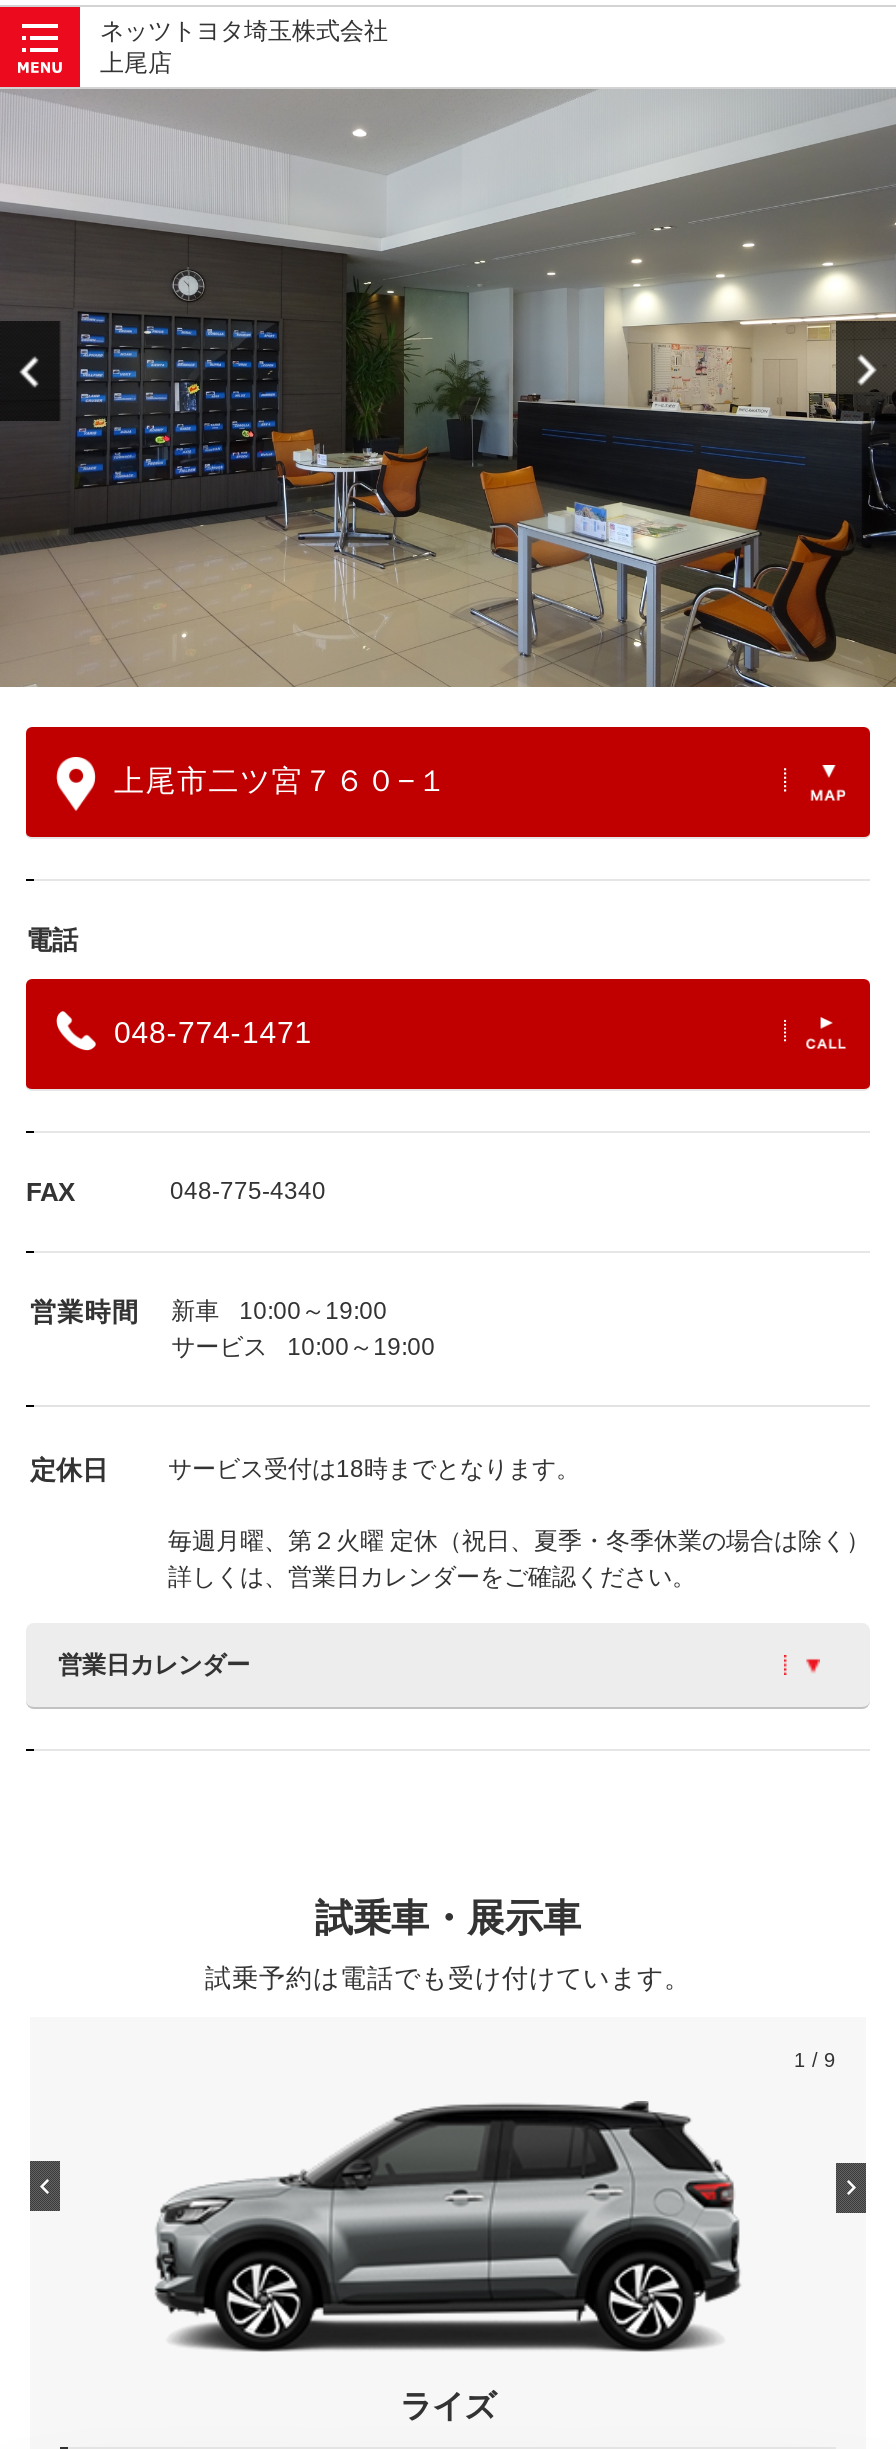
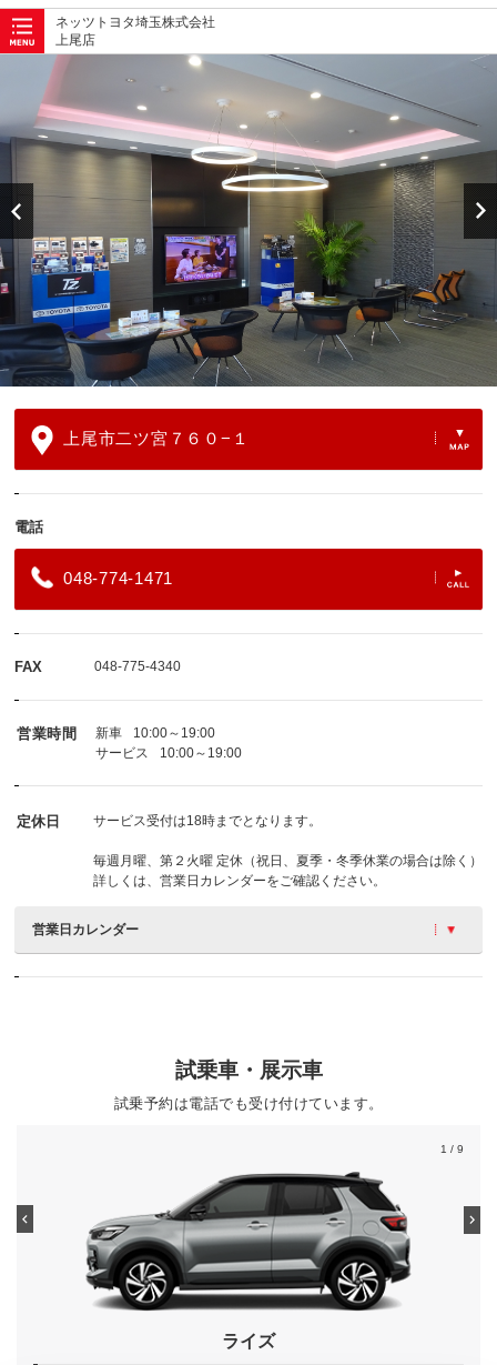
[6,89,890,689] [image] -> [3,56,494,388] [image]

